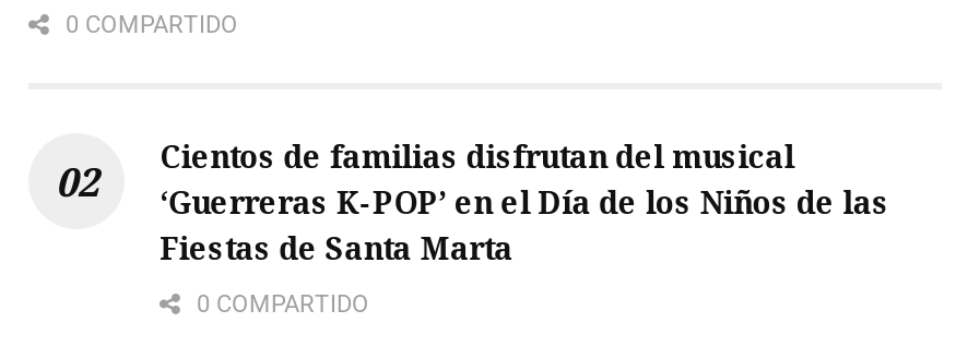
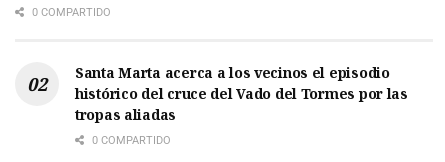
[160,135,889,268] Cientos de familias disfrutan del musical | ‘Guerreras K-POP’ en el Día de los Niños de las | Fiestas de Santa Marta -> [75,63,408,124] Santa Marta acerca a los vecinos el episodio | histórico del cruce del Vado del Tormes por las | tropas aliadas

